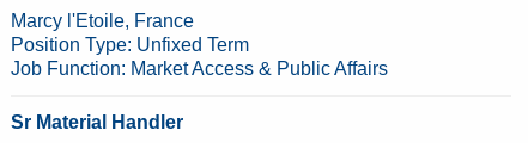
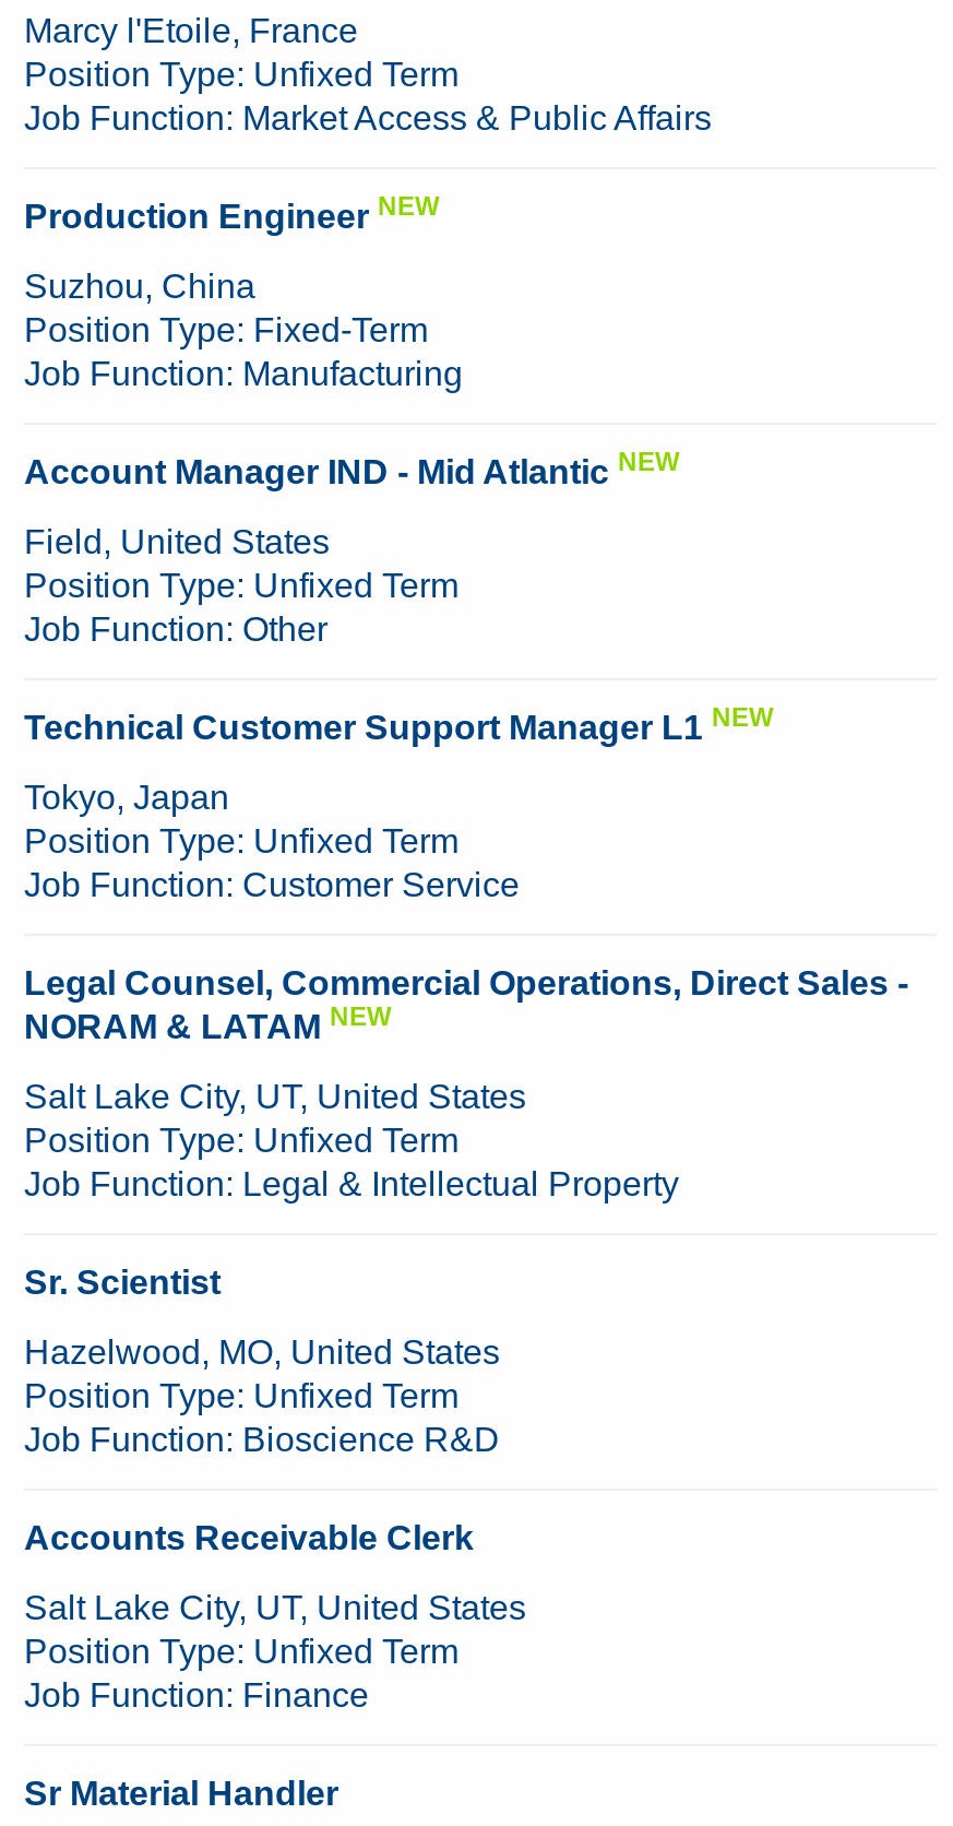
none -> [24,191,908,1714] Production Engineer NEW | Suzhou, China | Position Type: Fixed-Term | Job Function: Manufacturing | Account Manager IND - Mid Atlantic NEW | Field, United States | Position Type: Unfixed Term | Job Function: Other | Technical Customer Support Manager L1 NEW | Tokyo, Japan | Position Type: Unfixed Term | Job Function: Customer Service | Legal Counsel, Commercial Operations, Direct Sales - | NORAM & LATAM NEW | Salt Lake City, UT, United States | Position Type: Unfixed Term | Job Function: Legal & Intellectual Property | Sr. Scientist | Hazelwood, MO, United States | Position Type: Unfixed Term | Job Function: Bioscience R&D | Accounts Receivable Clerk | Salt Lake City, UT, United States | Position Type: Unfixed Term | Job Function: Finance

